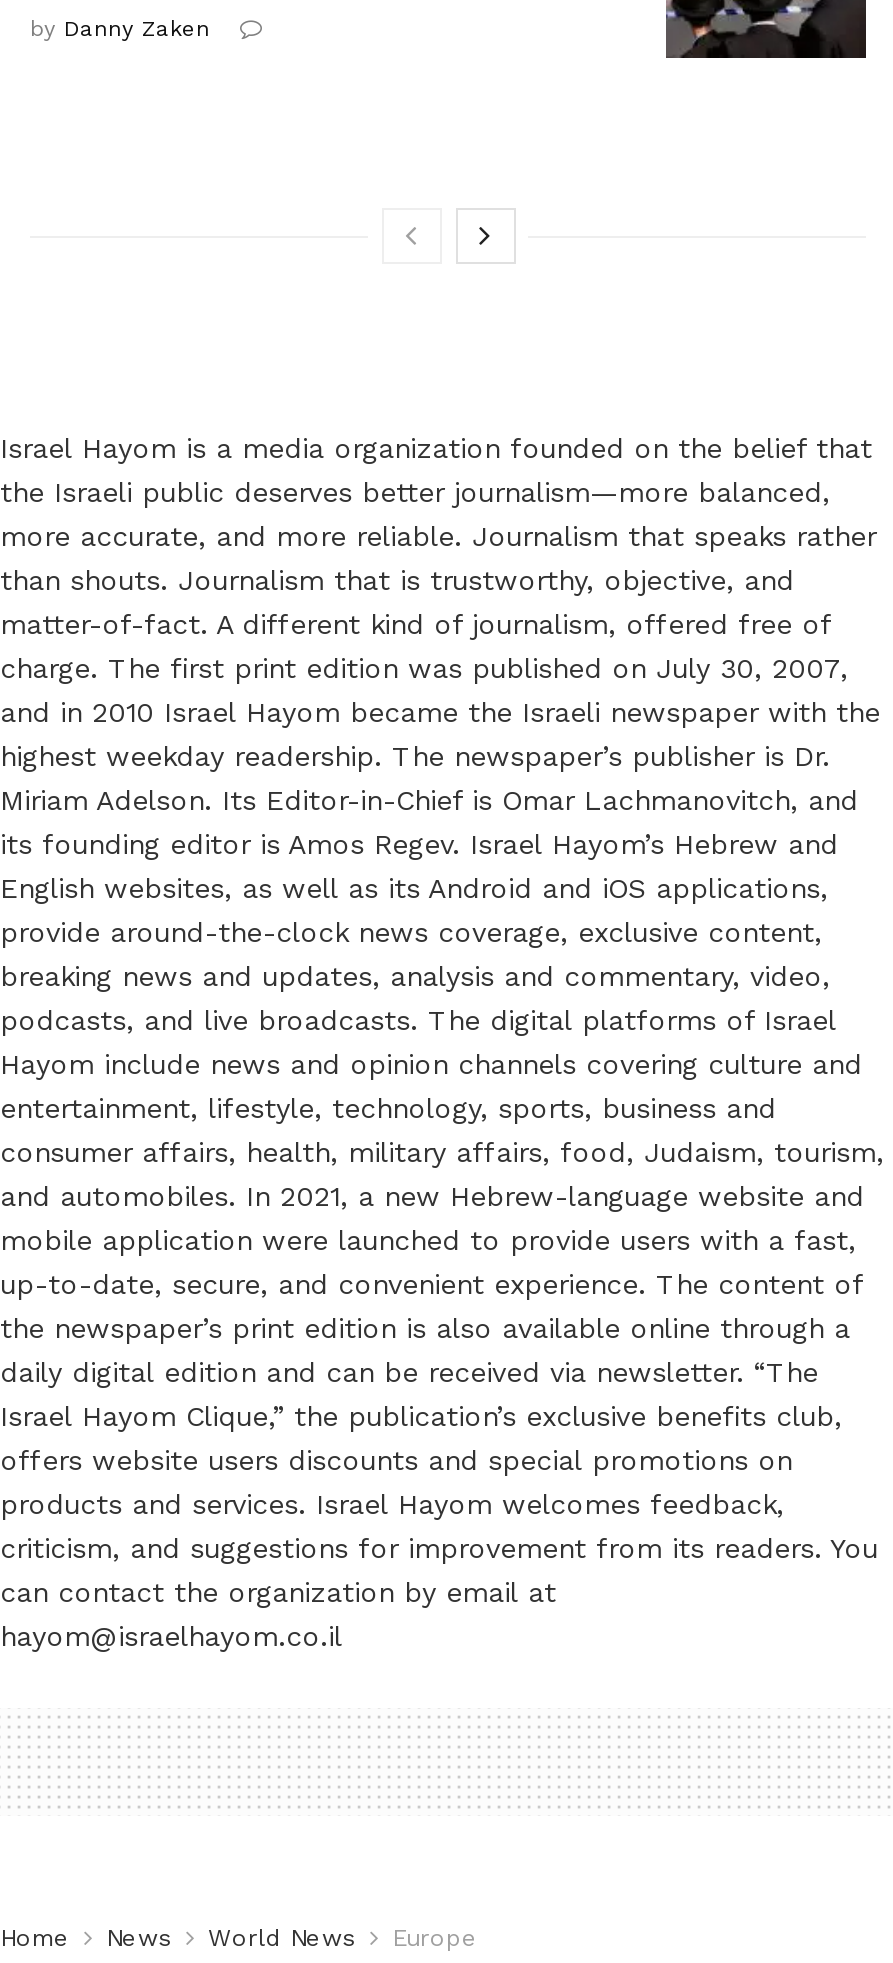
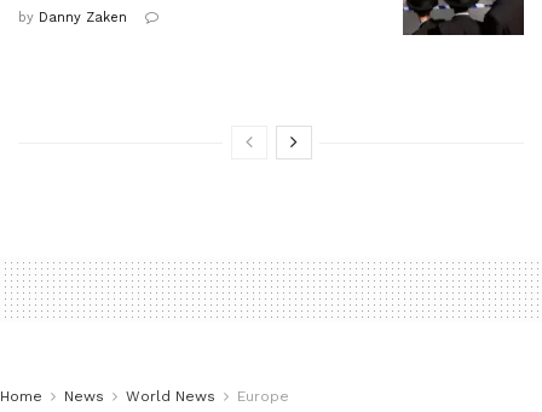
[0,433,884,1653] Israel Hayom is a media organization founded on the belief that | the Israeli public deserves better journalism—more balanced, | more accurate, and more reliable. Journalism that speaks rather | than shouts. Journalism that is trustworthy, objective, and | matter-of-fact. A different kind of journalism, offered free of | charge. The first print edition was published on July 30, 2007, | and in 2010 Israel Hayom became the Israeli newspaper with the | highest weekday readership. The newspaper’s publisher is Dr. | Miriam Adelson. Its Editor-in-Chief is Omar Lachmanovitch, and | its founding editor is Amos Regev. Israel Hayom’s Hebrew and | English websites, as well as its Android and iOS applications, | provide around-the-clock news coverage, exclusive content, | breaking news and updates, analysis and commentary, video, | podcasts, and live broadcasts. The digital platforms of Israel | Hayom include news and opinion channels covering culture and | entertainment, lifestyle, technology, sports, business and | consumer affairs, health, military affairs, food, Judaism, tourism, | and automobiles. In 2021, a new Hebrew-language website and | mobile application were launched to provide users with a fast, | up-to-date, secure, and convenient experience. The content of | the newspaper’s print edition is also available online through a | daily digital edition and can be received via newsletter. “The | Israel Hayom Clique,” the publication’s exclusive benefits club, | offers website users discounts and special promotions on | products and services. Israel Hayom welcomes feedback, | criticism, and suggestions for improvement from its readers. You | can contact the organization by email at | hayom@israelhayom.co.il -> none

